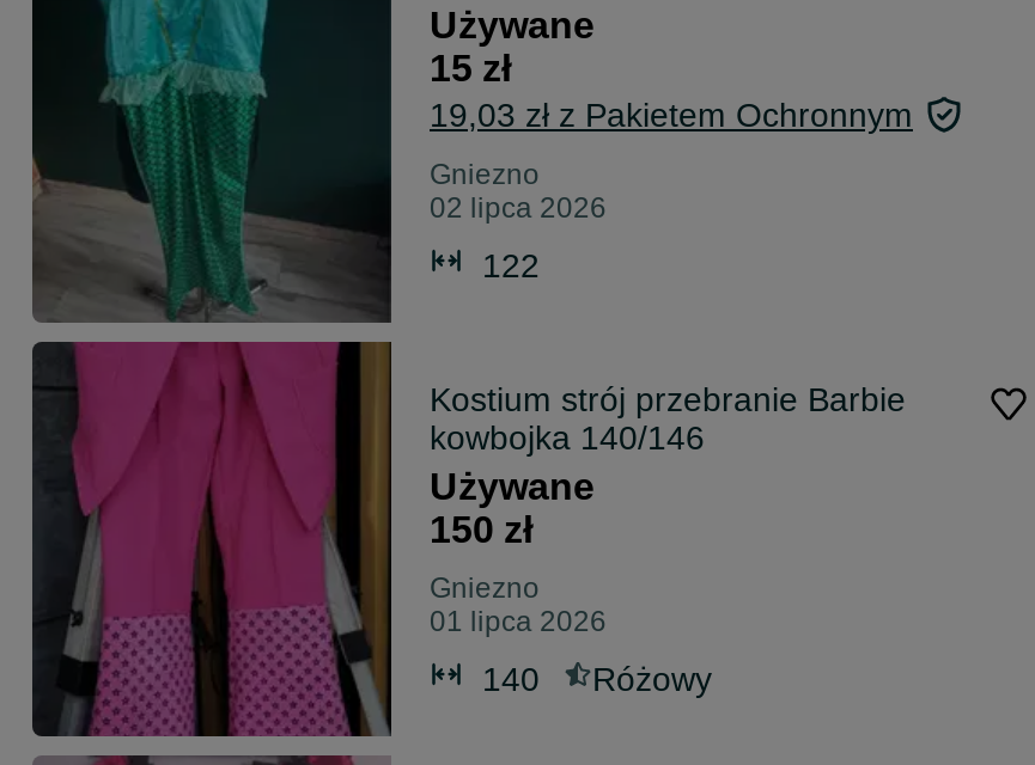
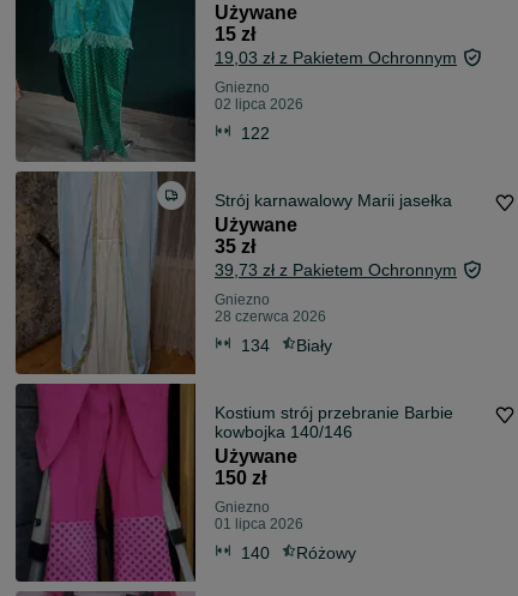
none -> [16,170,457,375] [image] | Strój karnawalowy Marii jasełka | Używane | 35 zł | 39,73 zł z Pakietem Ochronnym | Gniezno | 28 czerwca 2026 | 134 | Biały

